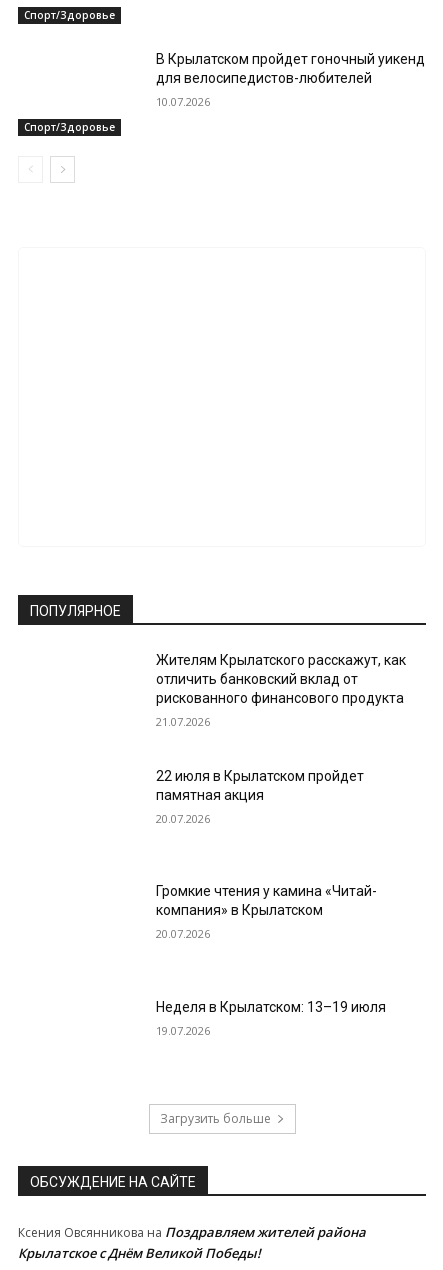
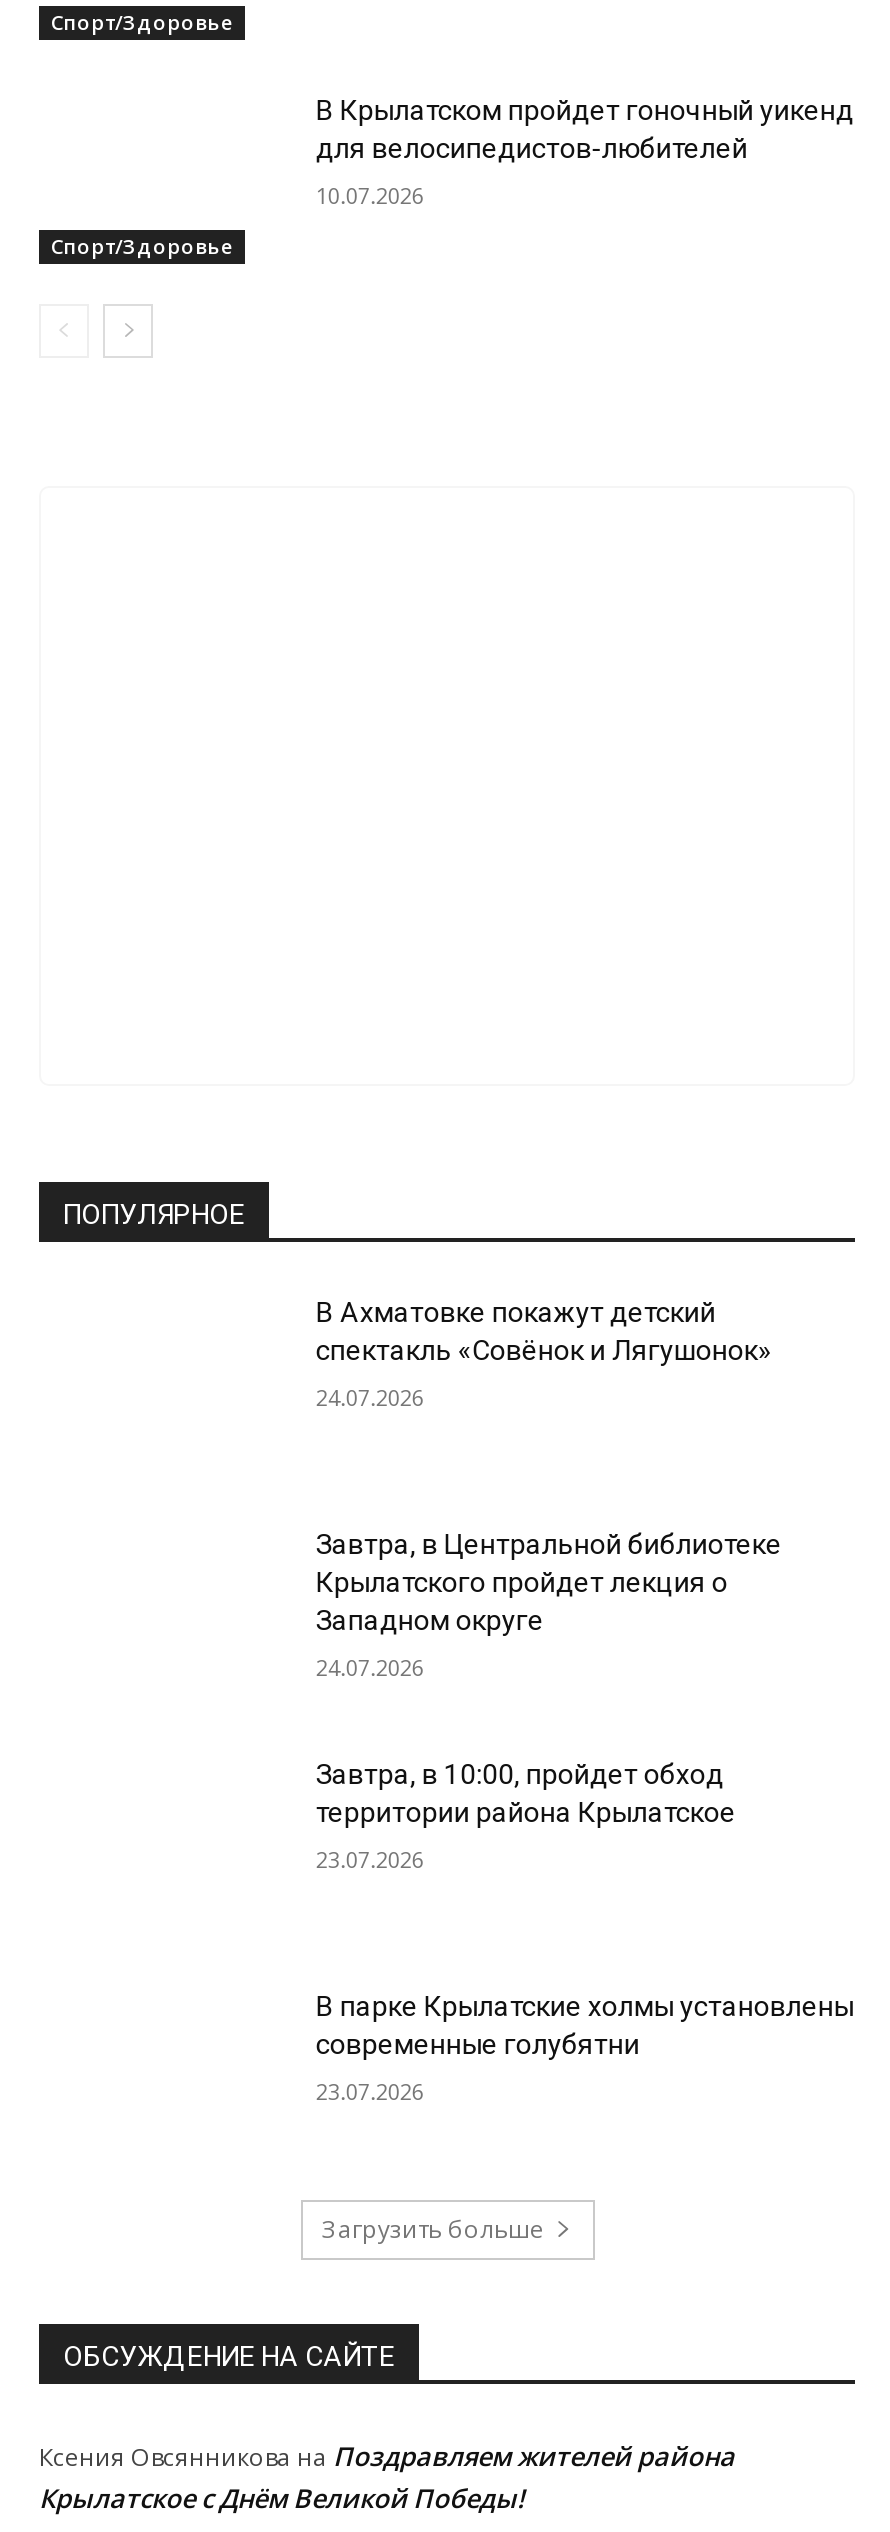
[156,652,406,706] Жителям Крылатского расскажут, как | отличить банковский вклад от | рискованного финансового продукта -> [316,1296,772,1366] В Ахматовке покажут детский | спектакль «Совёнок и Лягушонок»
[156,714,210,729] 21.07.2026 -> [316,1382,424,1412] 24.07.2026
[156,768,364,803] 22 июля в Крылатском пройдет | памятная акция -> [316,1528,782,1636] Завтра, в Центральной библиотеке | Крылатского пройдет лекция о | Западном округе
[156,811,210,826] 20.07.2026 -> [316,1652,424,1682] 24.07.2026
[156,883,377,918] Громкие чтения у камина «Читай- | компания» в Крылатском -> [316,1759,736,1829] Завтра, в 10:00, пройдет обход | территории района Крылатское
[156,926,210,941] 20.07.2026 -> [316,1845,424,1875] 23.07.2026
[156,999,386,1015] Неделя в Крылатском: 13–19 июля -> [316,1990,854,2060] В парке Крылатские холмы установлены | современные голубятни
[156,1023,210,1038] 19.07.2026 -> [316,2076,424,2106] 23.07.2026

